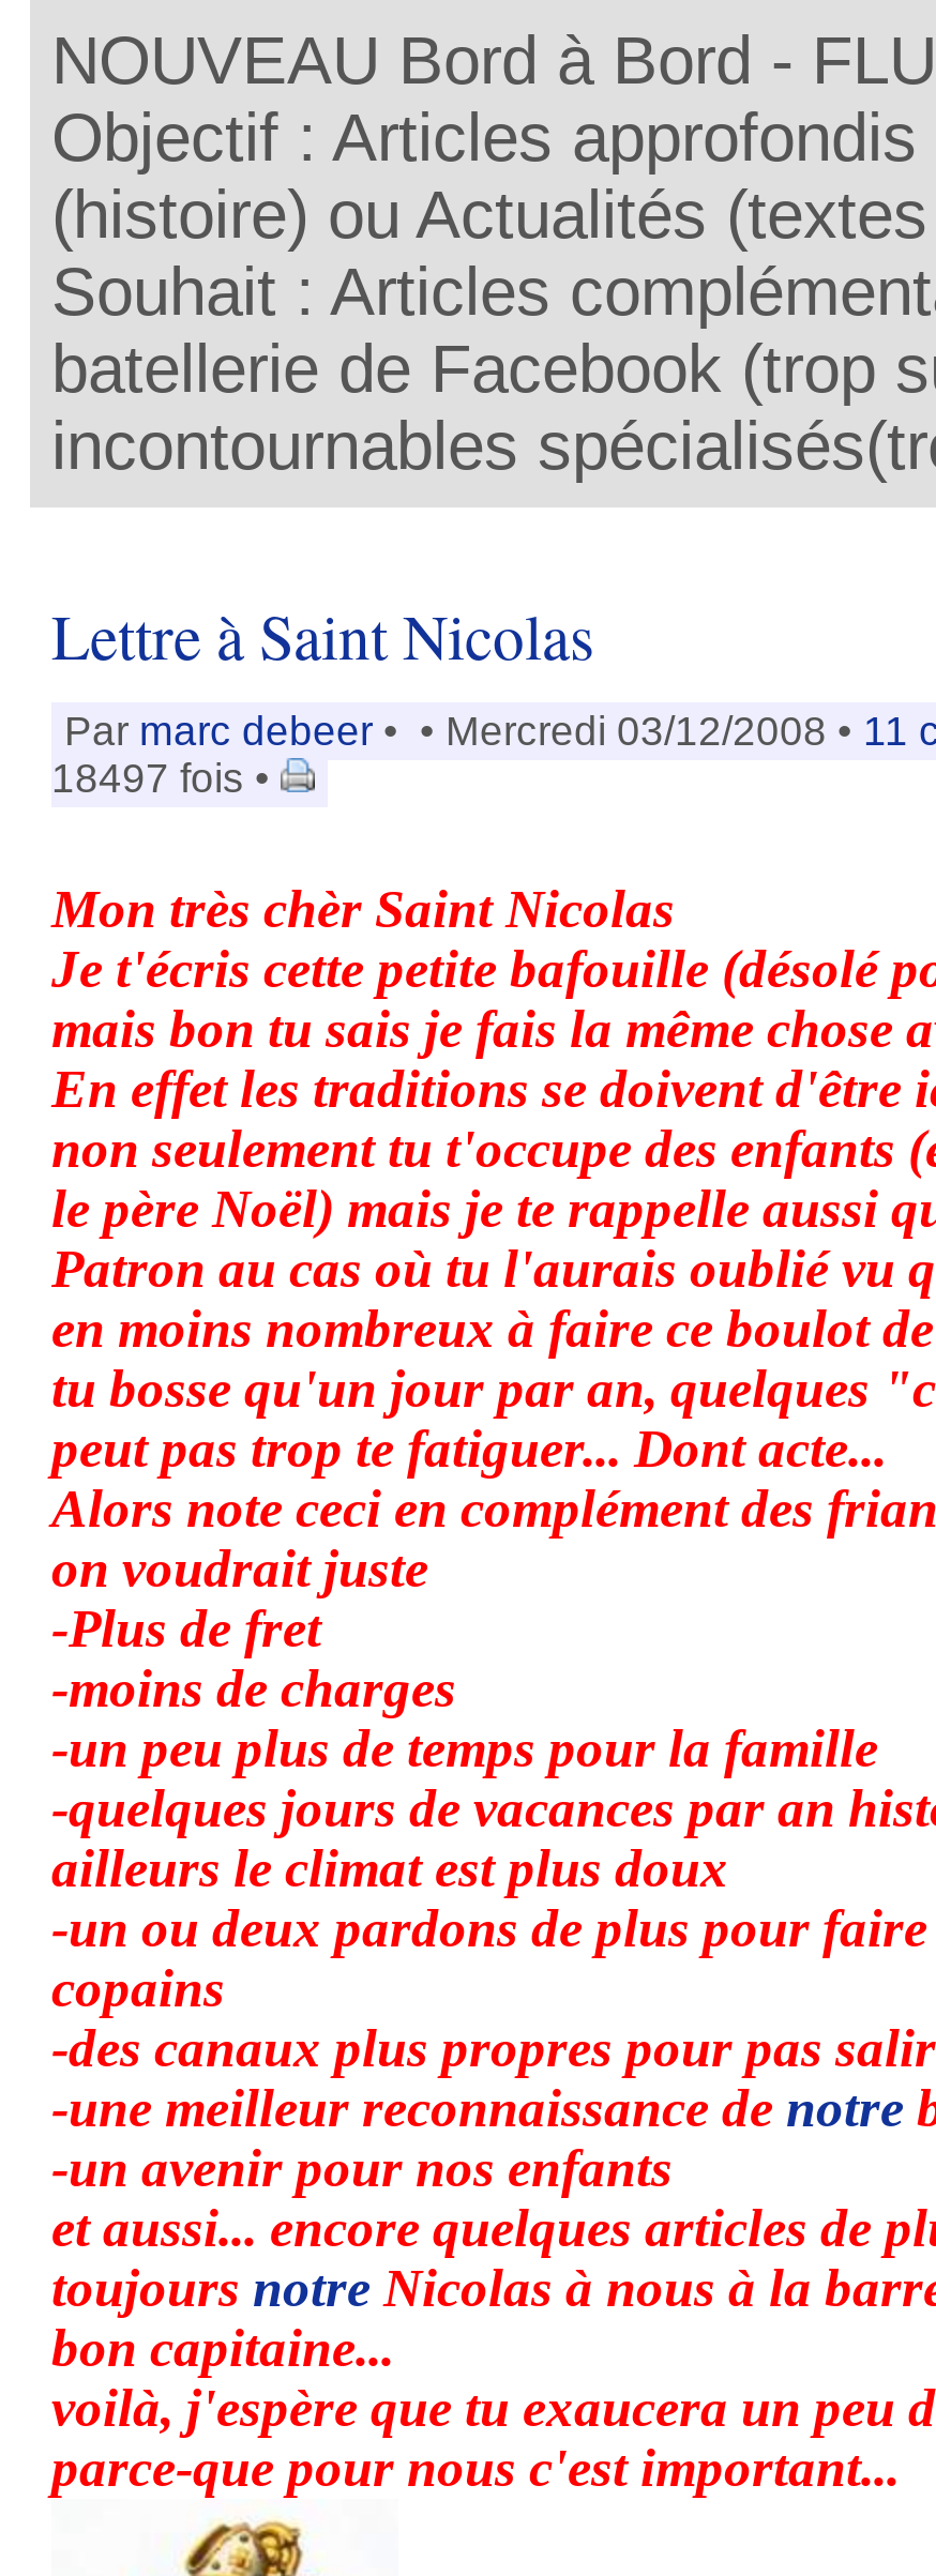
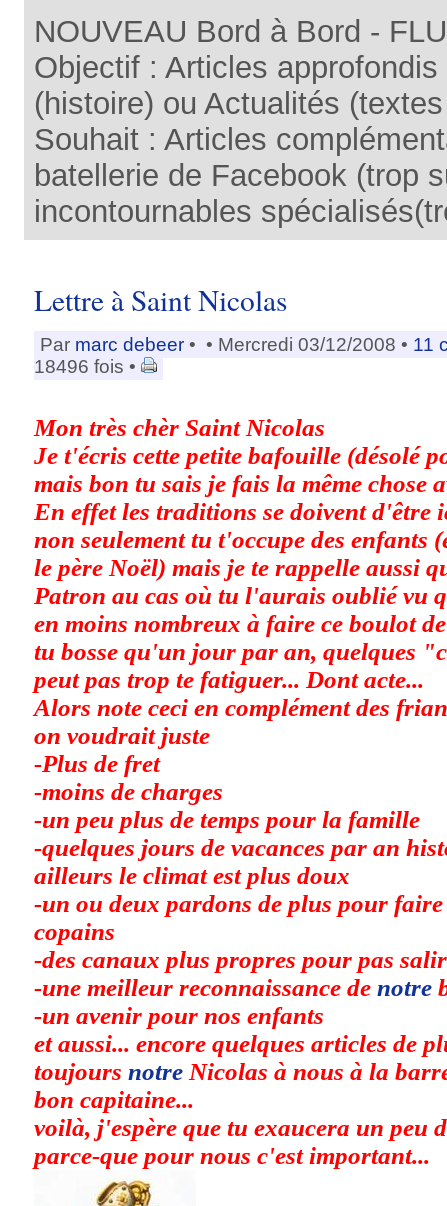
[51,755,281,800] 18497 fois • -> [34,356,141,377] 18496 fois •

